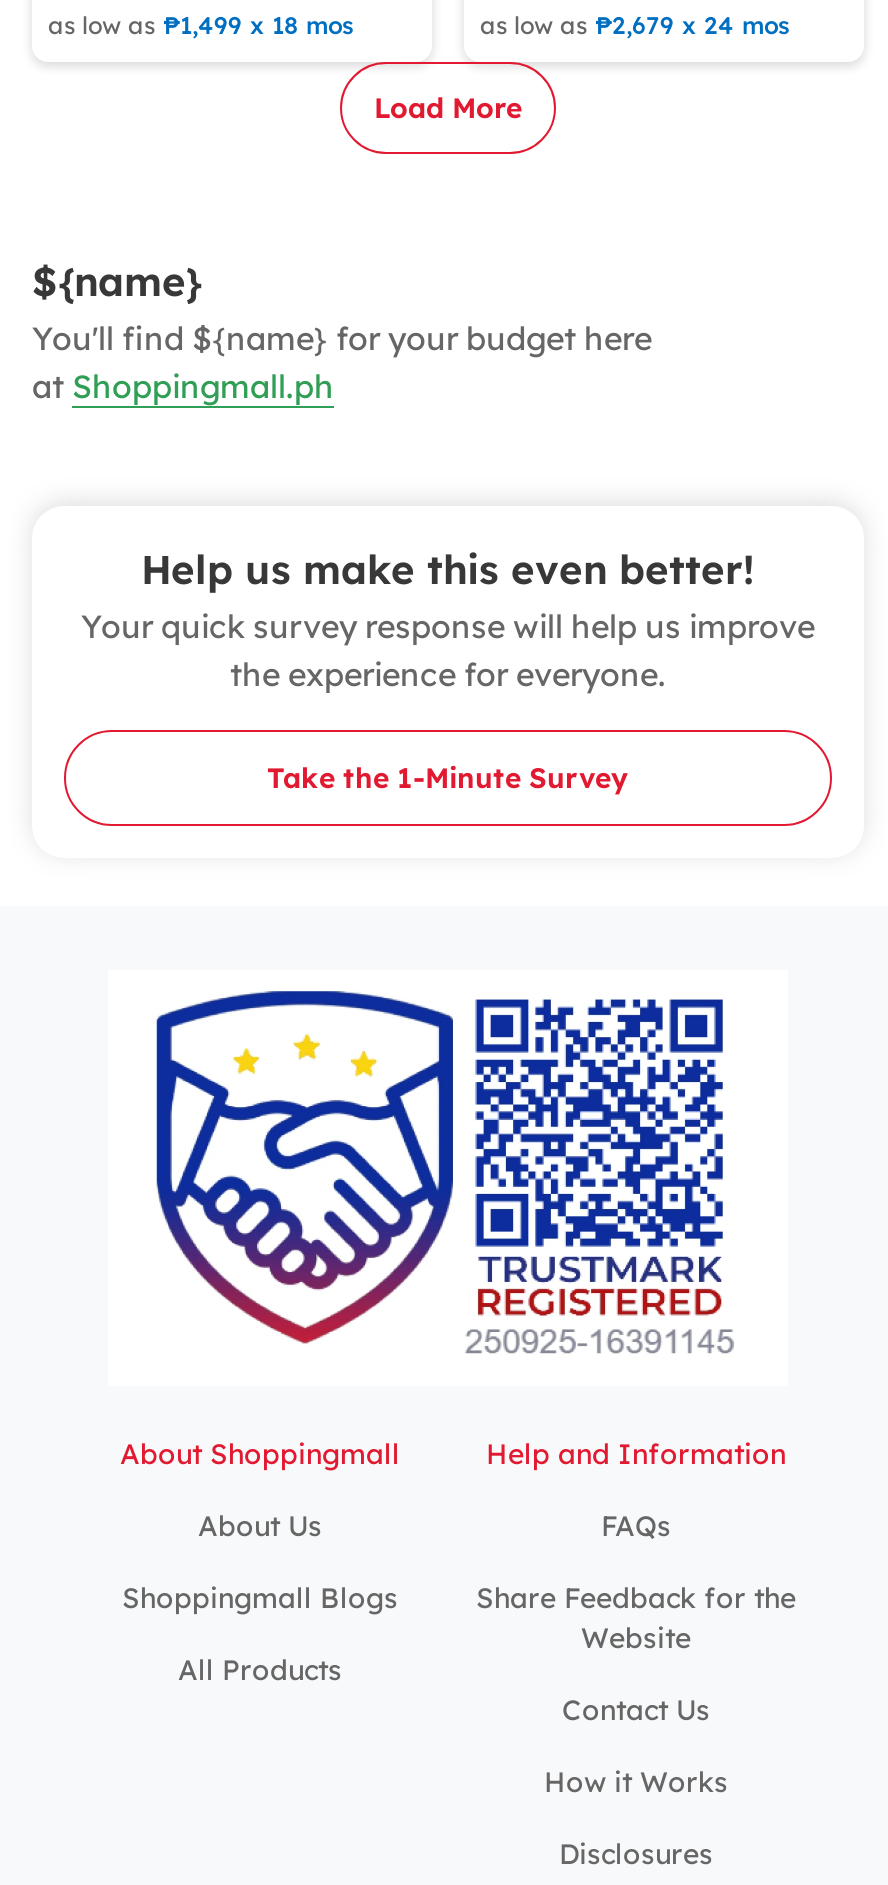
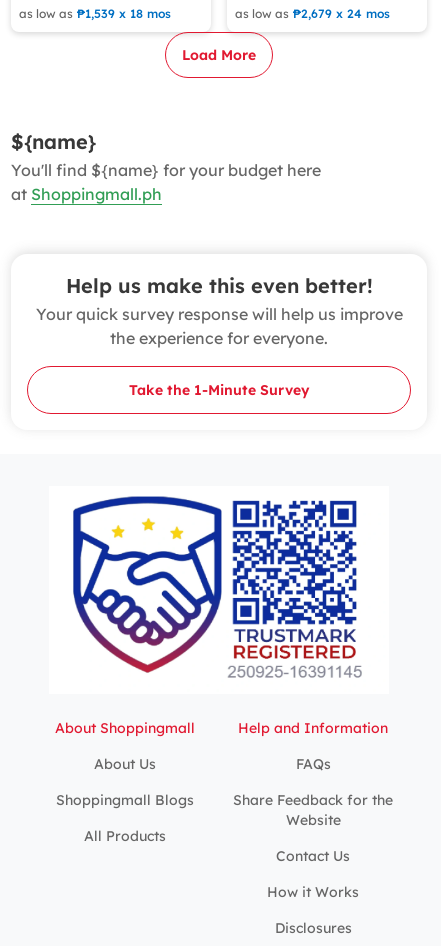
[48,10,354,40] as low as ₱1,499 x 18 mos -> [19,6,171,21] as low as ₱1,539 x 18 mos

